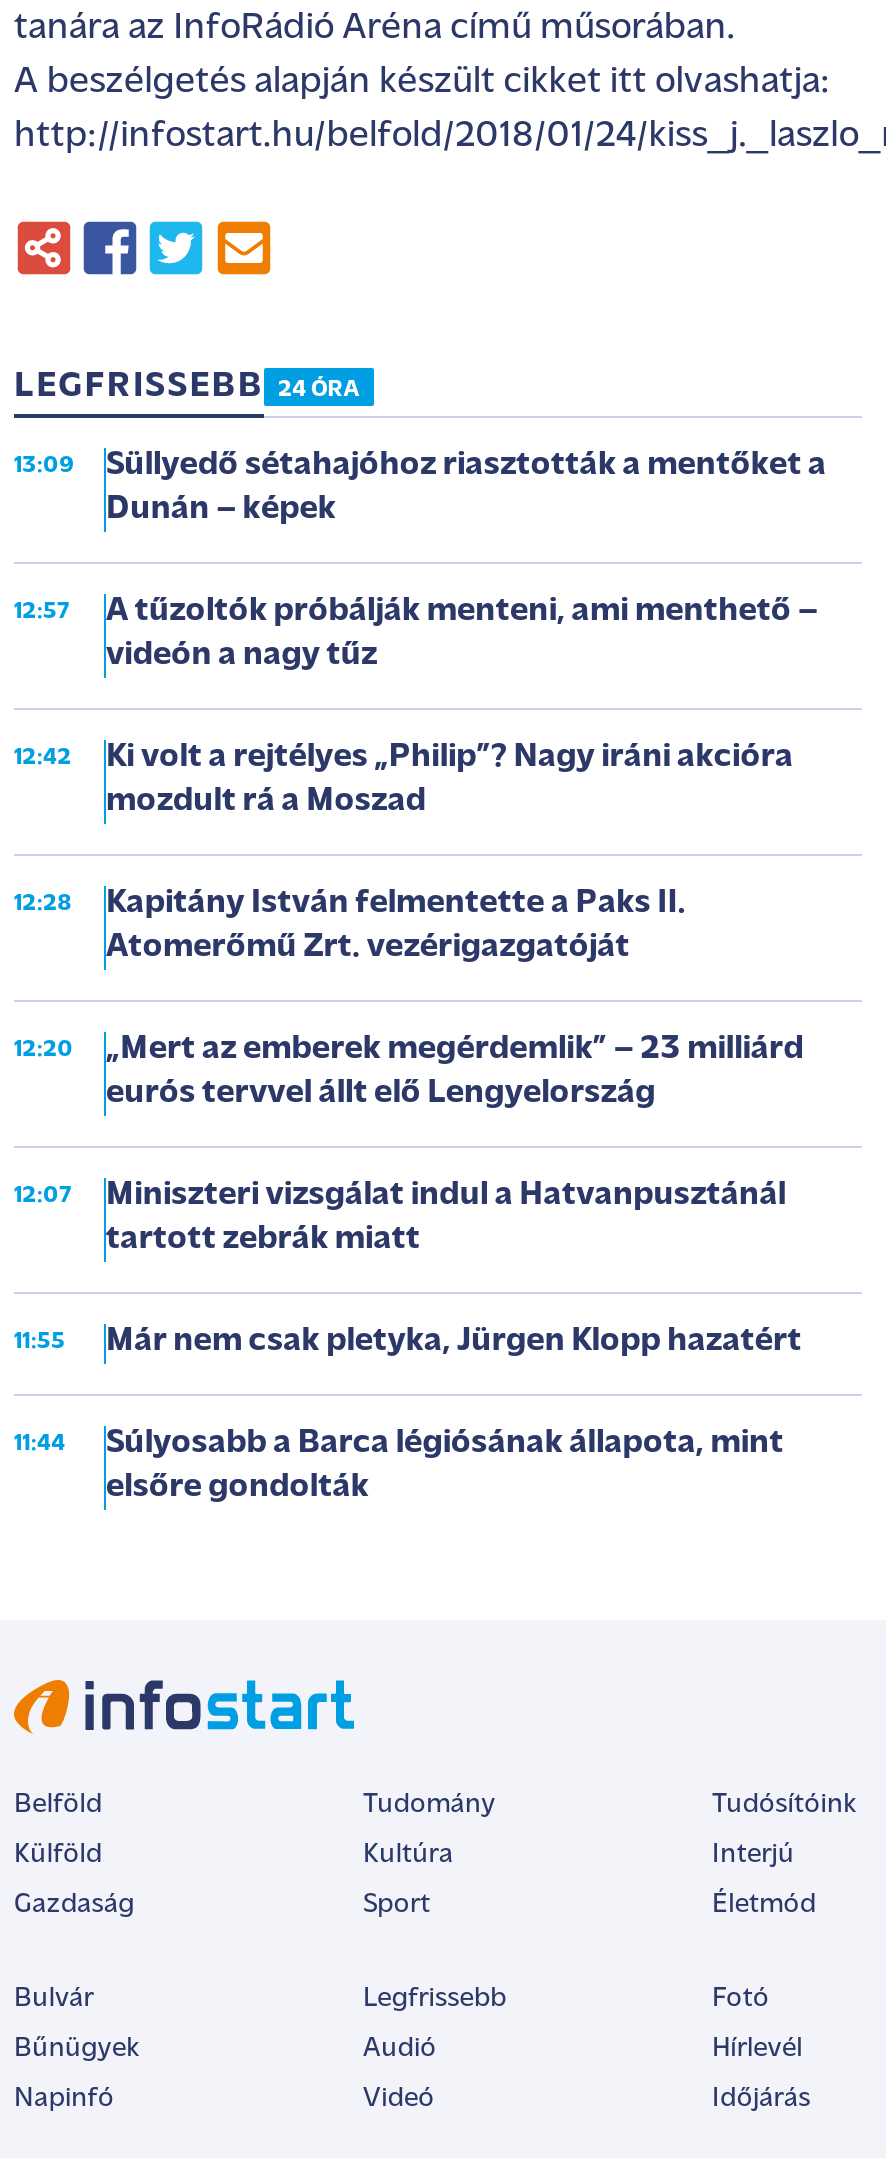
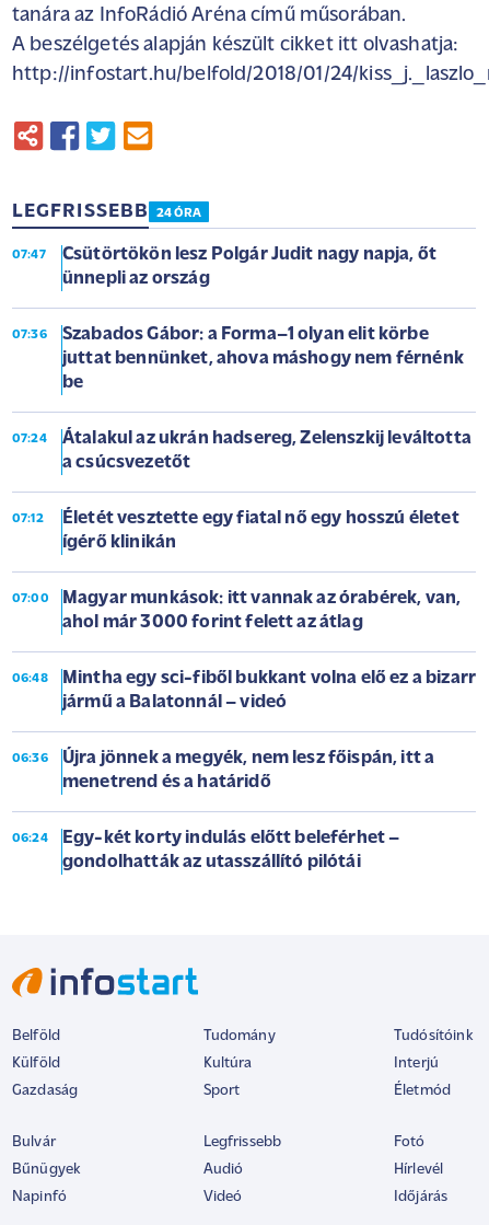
[14,449,826,527] 13:09 | Süllyedő sétahajóhoz riasztották a mentőket a | Dunán – képek -> [12,246,436,288] 07:47 | Csütörtökön lesz Polgár Judit nagy napja, őt | ünnepli az ország
[14,595,818,673] 12:57 | A tűzoltók próbálják menteni, ami menthető – | videón a nagy tűz -> [12,325,464,392] 07:36 | Szabados Gábor: a Forma–1 olyan elit körbe | juttat bennünket, ahova máshogy nem férnénk | be
[14,741,793,819] 12:42 | Ki volt a rejtélyes „Philip”? Nagy iráni akcióra | mozdult rá a Moszad -> [12,429,471,472] 07:24 | Átalakul az ukrán hadsereg, Zelenszkij leváltotta | a csúcsvezetőt
[14,887,686,965] 12:28 | Kapitány István felmentette a Paks II. | Atomerőmű Zrt. vezérigazgatóját -> [12,509,459,552] 07:12 | Életét vesztette egy fiatal nő egy hosszú életet | ígérő klinikán
[14,1033,804,1111] 12:20 | „Mert az emberek megérdemlik” – 23 milliárd | eurós tervvel állt elő Lengyelország -> [12,589,461,632] 07:00 | Magyar munkások: itt vannak az órabérek, van, | ahol már 3000 forint felett az átlag
[14,1179,786,1257] 12:07 | Miniszteri vizsgálat indul a Hatvanpusztánál | tartott zebrák miatt -> [12,669,476,712] 06:48 | Mintha egy sci-fiből bukkant volna elő ez a bizarr | jármű a Balatonnál – videó
[14,1325,802,1359] 11:55 | Már nem csak pletyka, Jürgen Klopp hazatért -> [12,749,435,792] 06:36 | Újra jönnek a megyék, nem lesz főispán, itt a | menetrend és a határidő
[14,1427,784,1505] 11:44 | Súlyosabb a Barca légiósának állapota, mint | elsőre gondolták -> [12,829,400,872] 06:24 | Egy-két korty indulás előtt beleférhet – | gondolhatták az utasszállító pilótái

